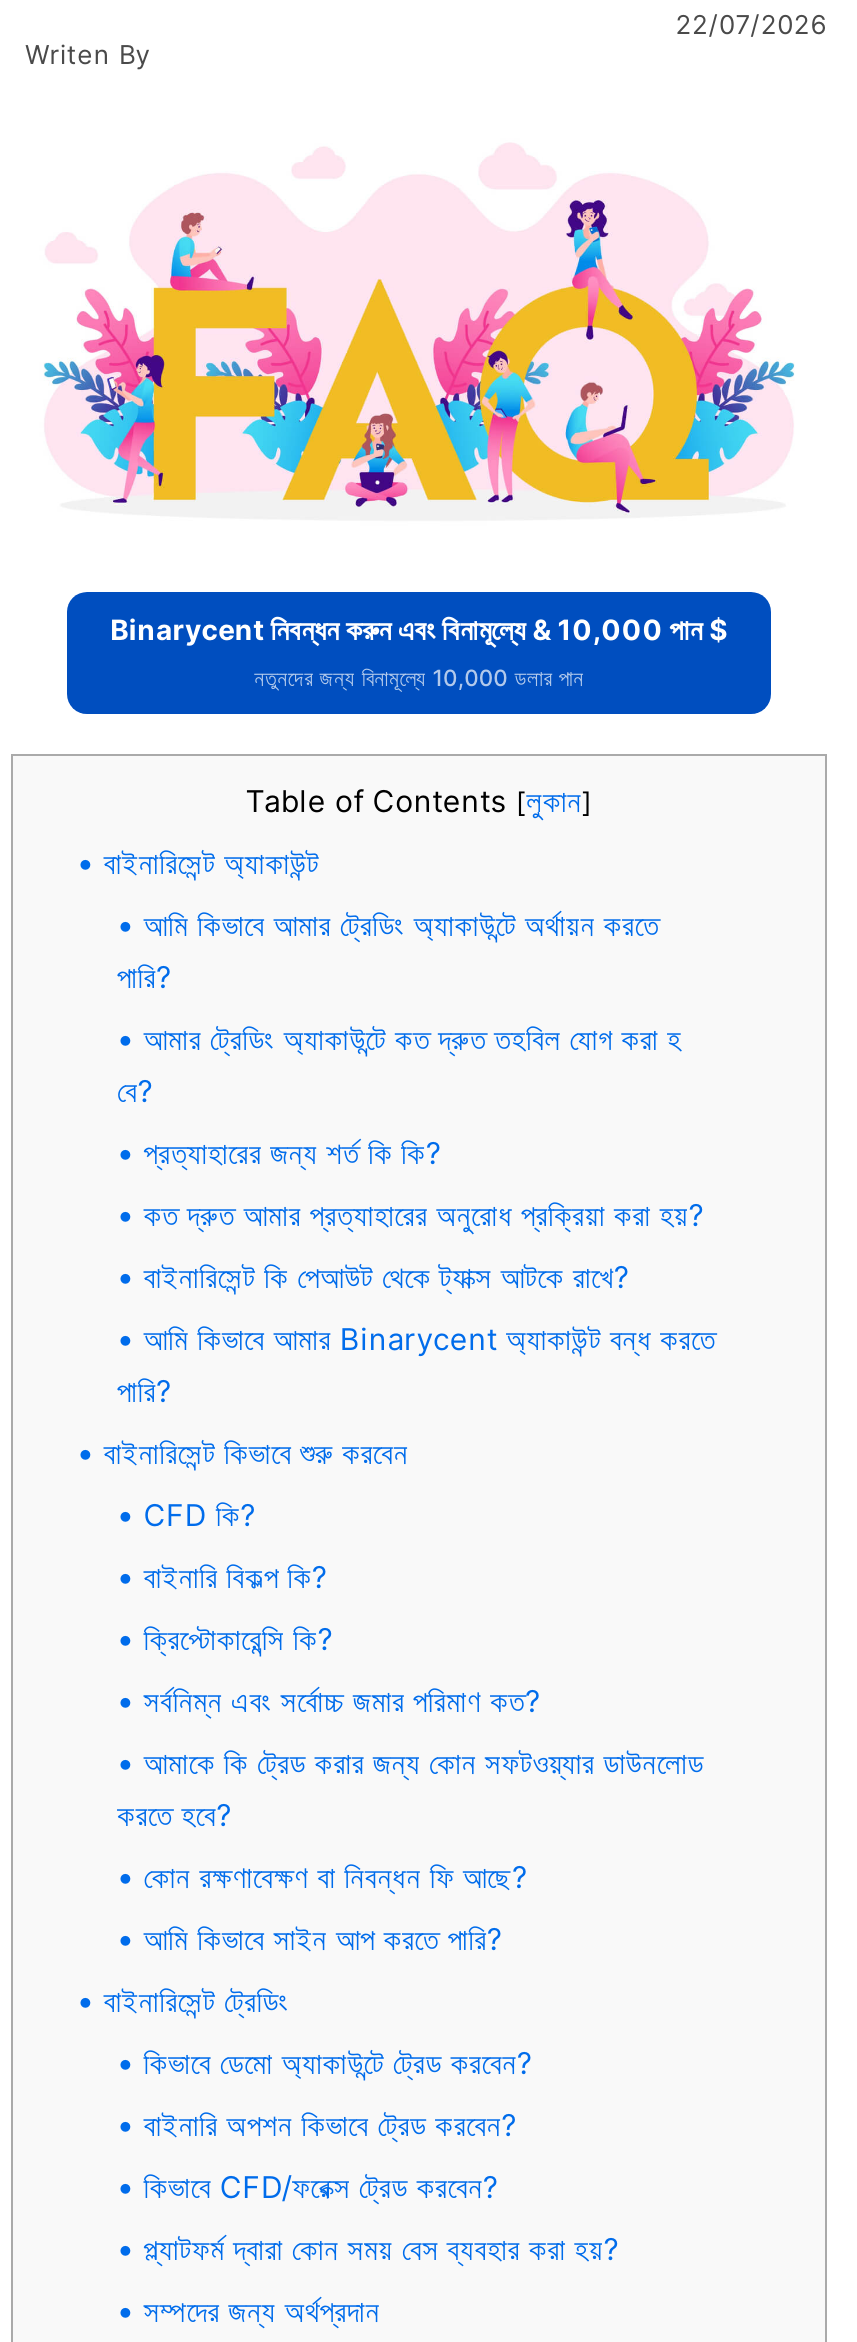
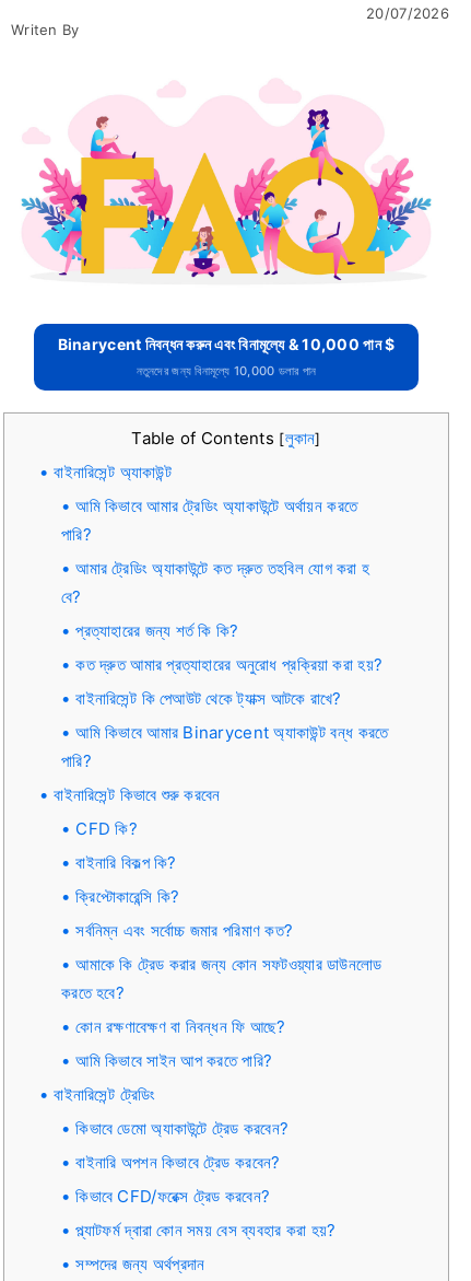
[675,8,827,40] 22/07/2026 -> [366,4,449,22] 20/07/2026

